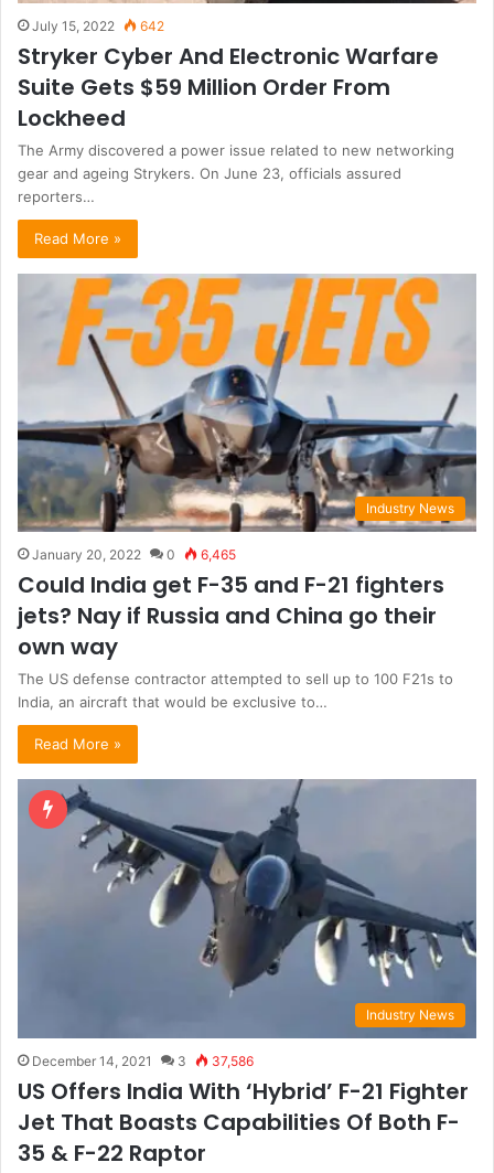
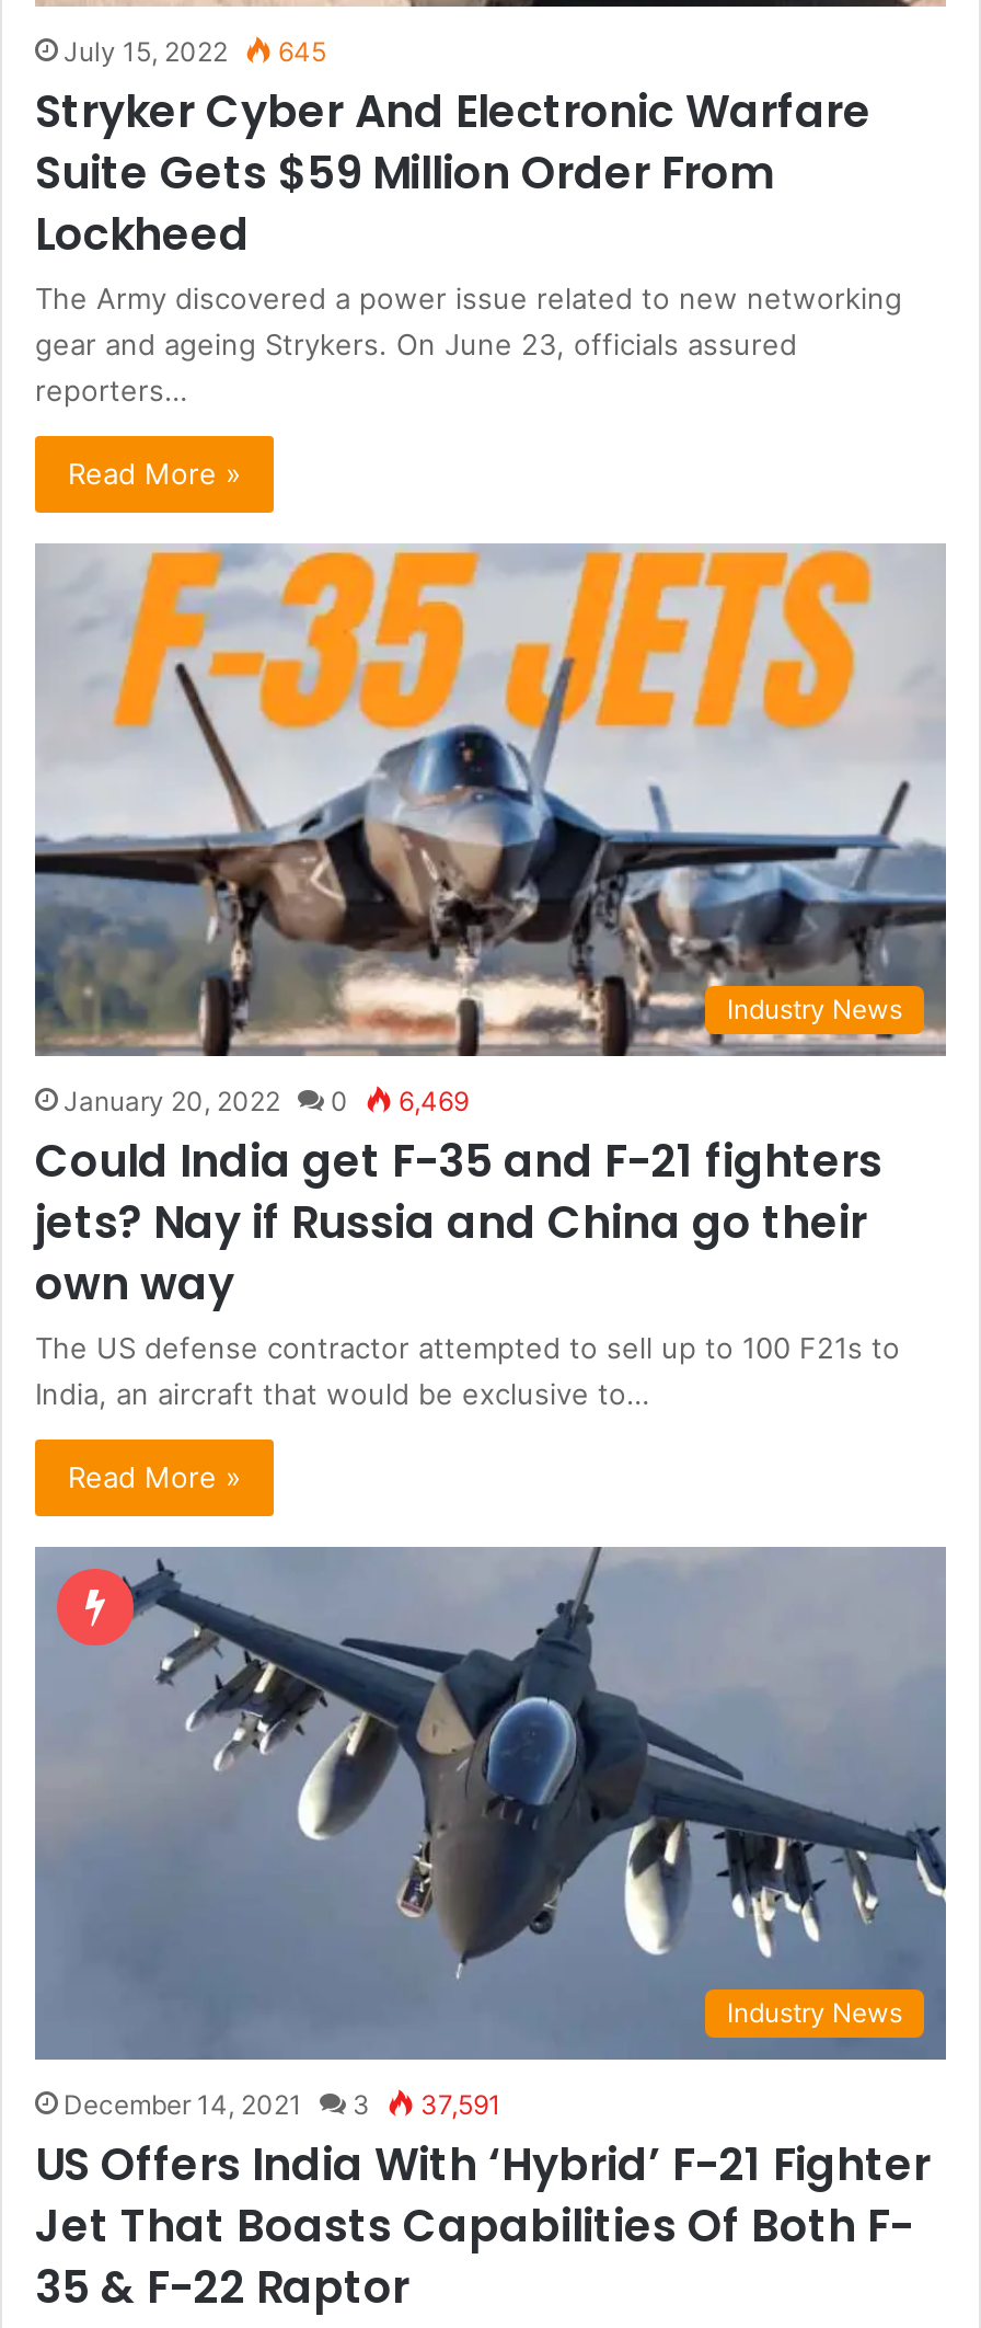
[32,17,164,34] July 15, 2022 642 -> [64,34,326,67] July 15, 2022 645
[32,546,236,563] January 20, 2022 0 6,465 -> [64,1085,469,1118] January 20, 2022 0 6,469
[32,1053,254,1069] December 14, 2021 3 37,586 -> [64,2089,501,2121] December 14, 2021 3 37,591

